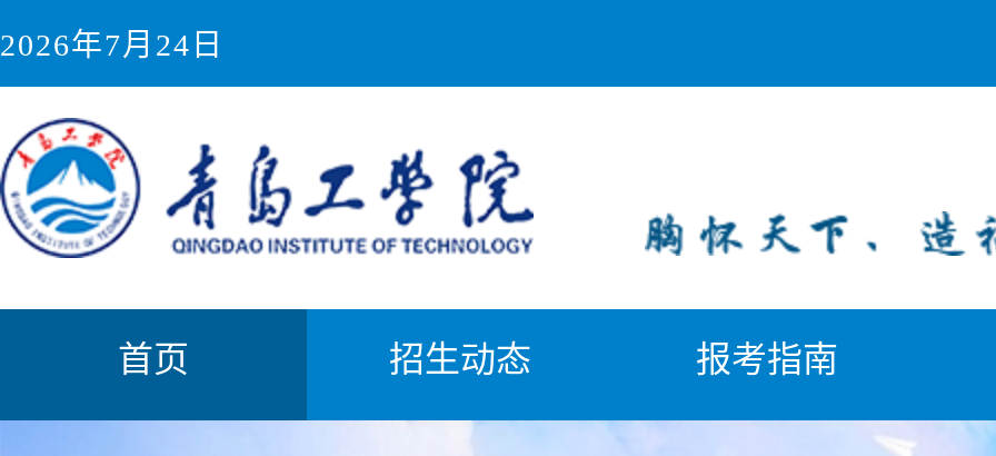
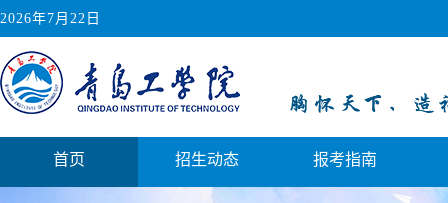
[0,29,225,62] 2026年7月24日 -> [0,11,101,26] 2026年7月22日

